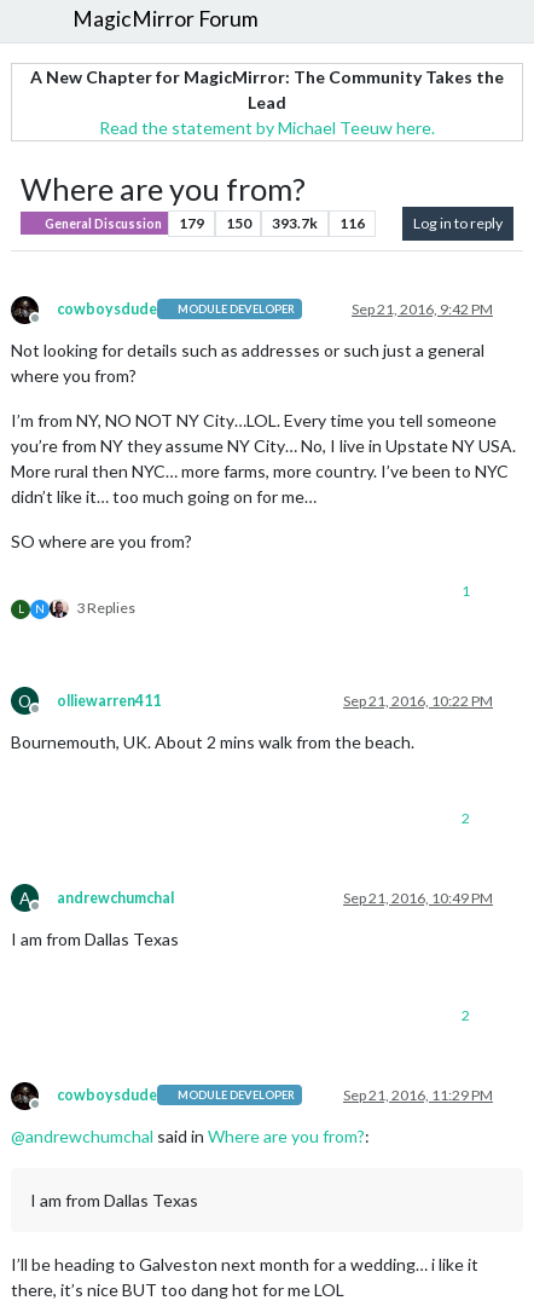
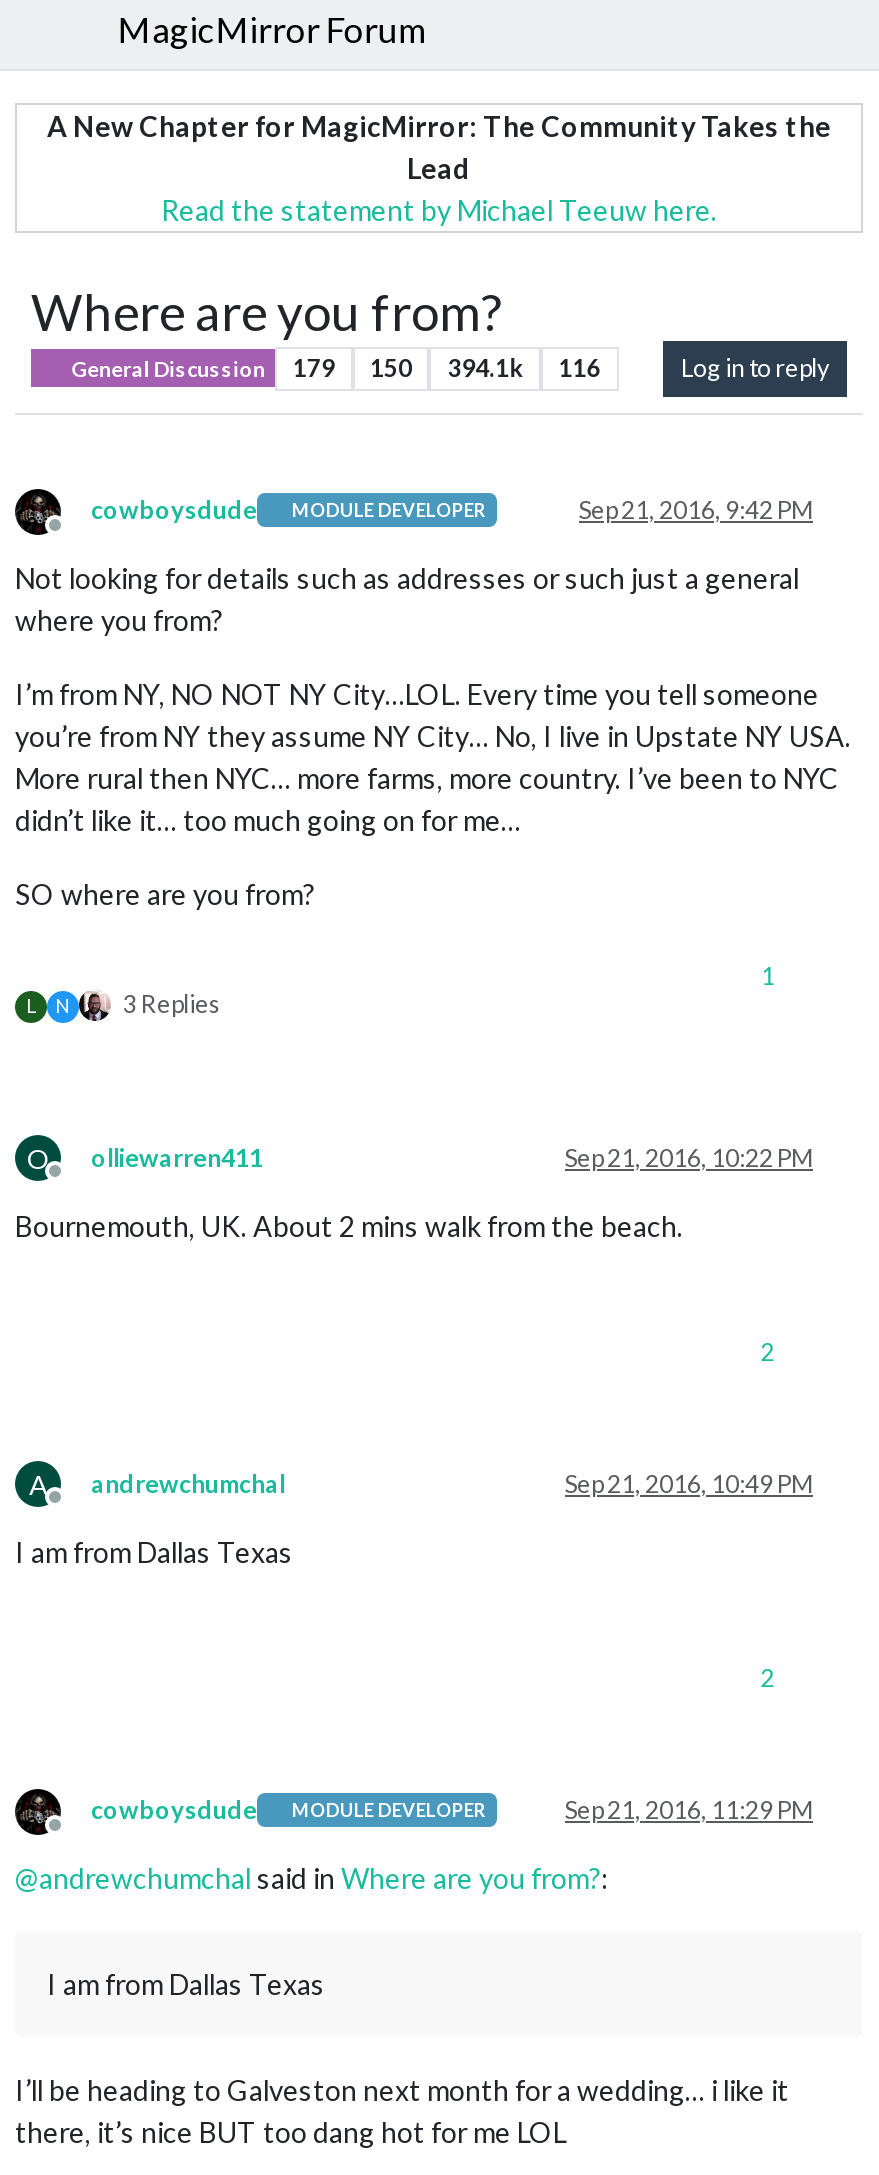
[42,214,364,232] General Discussion 179 150 393.7k 116 -> [67,353,600,383] General Discussion 179 150 394.1k 116

